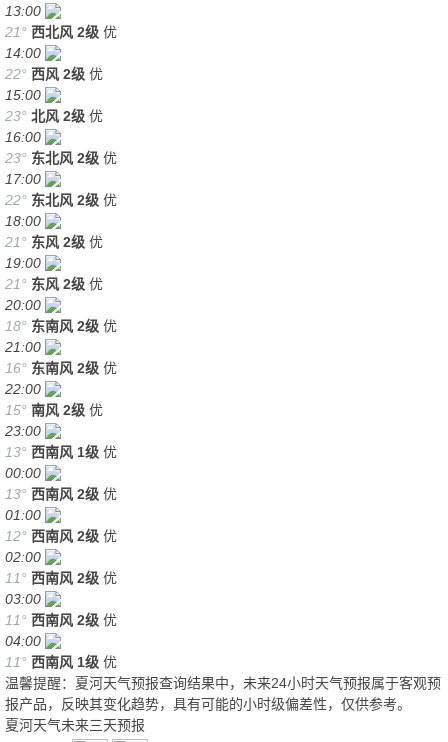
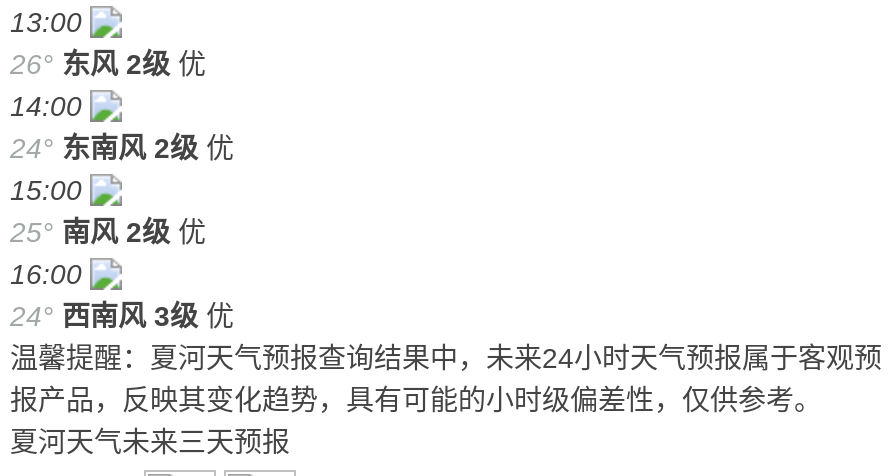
[5,24,117,40] 21°西北风 2级 优 -> [10,48,206,80] 26°东风 2级 优
[5,66,103,82] 22°西风 2级 优 -> [10,132,234,164] 24°东南风 2级 优
[5,108,103,124] 23°北风 2级 优 -> [10,216,206,248] 25°南风 2级 优
[5,150,117,670] 23°东北风 2级 优 | 17:00 | 22°东北风 2级 优 | 18:00 | 21°东风 2级 优 | 19:00 | 21°东风 2级 优 | 20:00 | 18°东南风 2级 优 | 21:00 | 16°东南风 2级 优 | 22:00 | 15°南风 2级 优 | 23:00 | 13°西南风 1级 优 | 00:00 | 13°西南风 2级 优 | 01:00 | 12°西南风 2级 优 | 02:00 | 11°西南风 2级 优 | 03:00 | 11°西南风 2级 优 | 04:00 | 11°西南风 1级 优 -> [10,300,234,332] 24°西南风 3级 优

